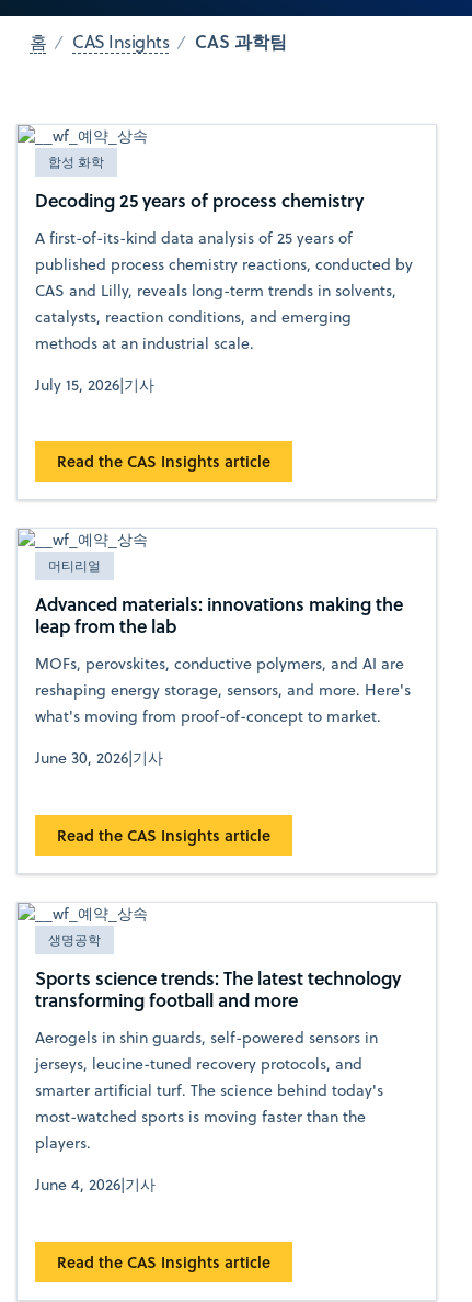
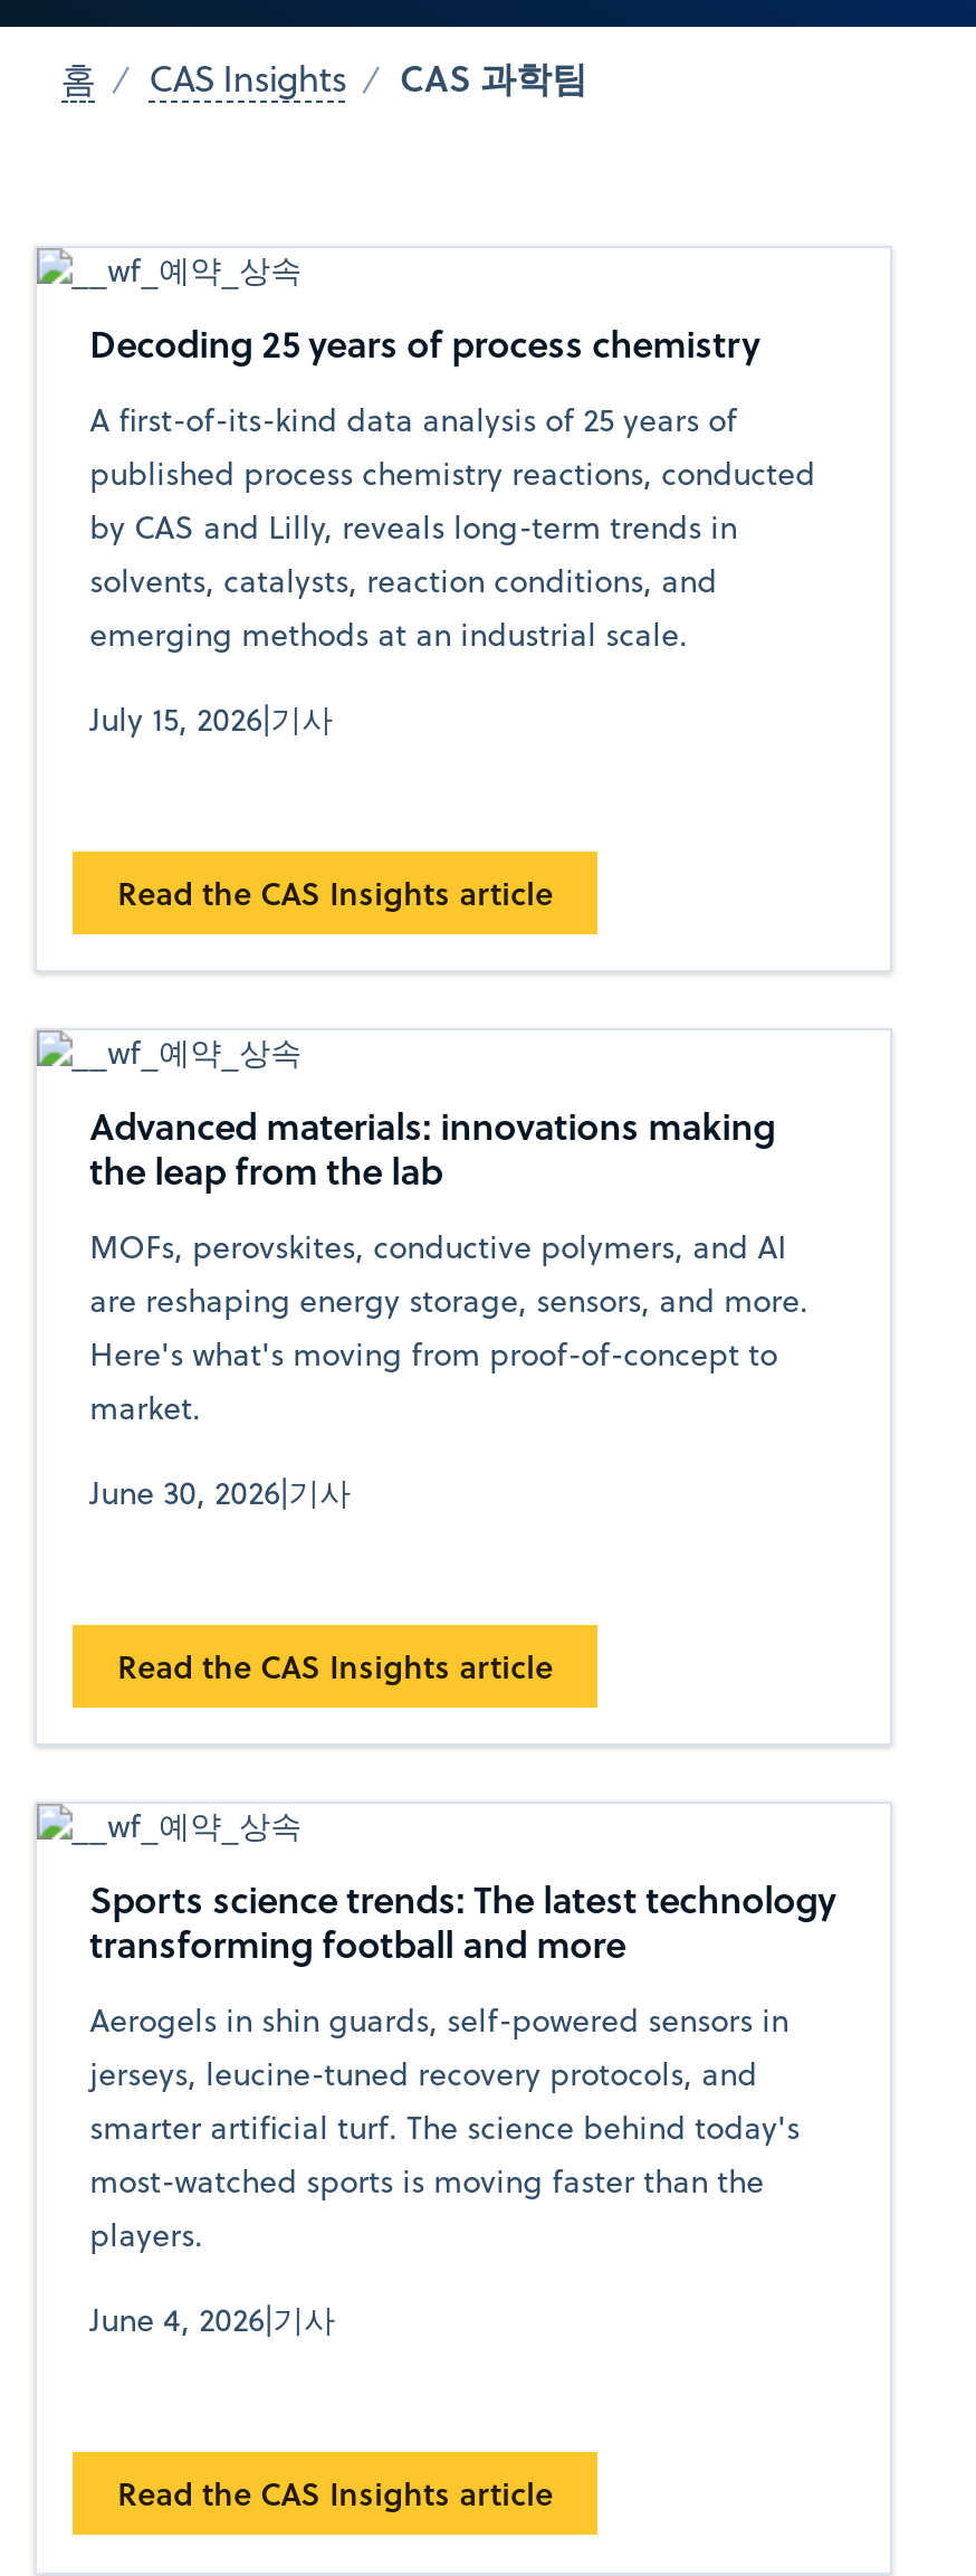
[48,152,104,171] 합성 화학 -> none
[35,557,411,728] 머티리얼 | Advanced materials: innovations making the | leap from the lab | MOFs, perovskites, conductive polymers, and AI are | reshaping energy storage, sensors, and more. Here's | what's moving from proof-of-concept to market. -> [90,1099,809,1430] Advanced materials: innovations making | the leap from the lab | MOFs, perovskites, conductive polymers, and AI | are reshaping energy storage, sensors, and more. | Here's what's moving from proof-of-concept to | market.
[48,930,101,949] 생명공학 -> none

